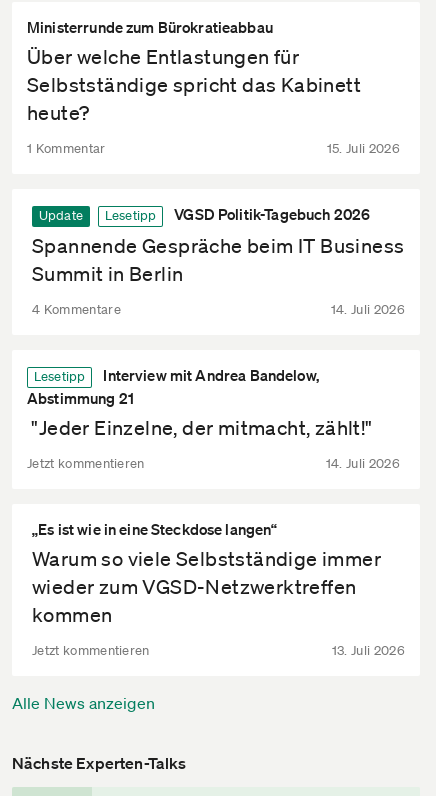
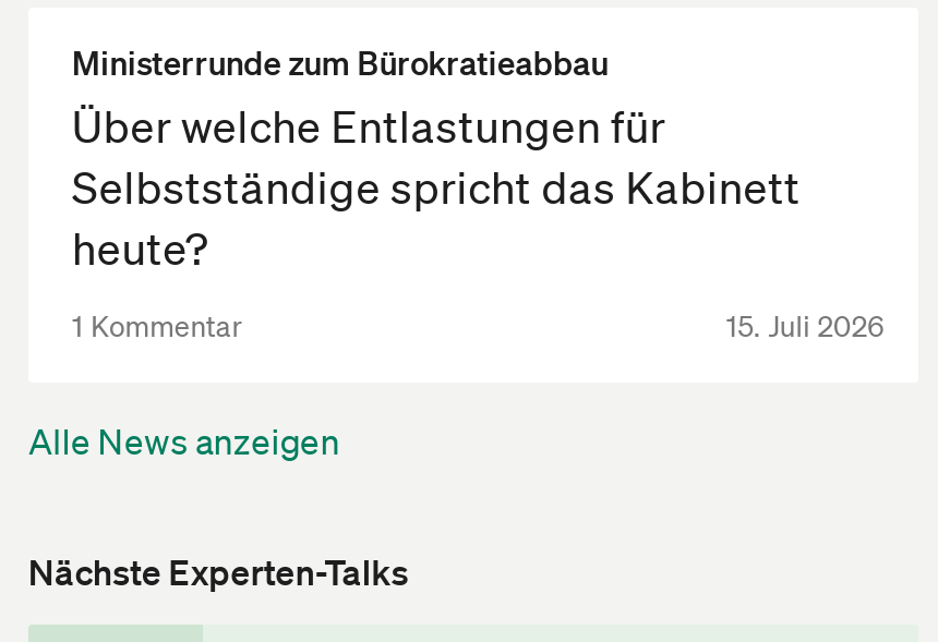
[32,204,405,318] Update | Lesetipp | VGSD Politik-Tagebuch 2026 | Spannende Gespräche beim IT Business | Summit in Berlin | 4 Kommentare | 14. Juli 2026 -> none
[27,365,405,659] Lesetipp | Interview mit Andrea Bandelow, | Abstimmung 21 | "Jeder Einzelne, der mitmacht, zählt!" | Jetzt kommentieren | 14. Juli 2026 | „Es ist wie in eine Steckdose langen“ | Warum so viele Selbstständige immer | wieder zum VGSD-Netzwerktreffen | kommen | Jetzt kommentieren | 13. Juli 2026 -> none

